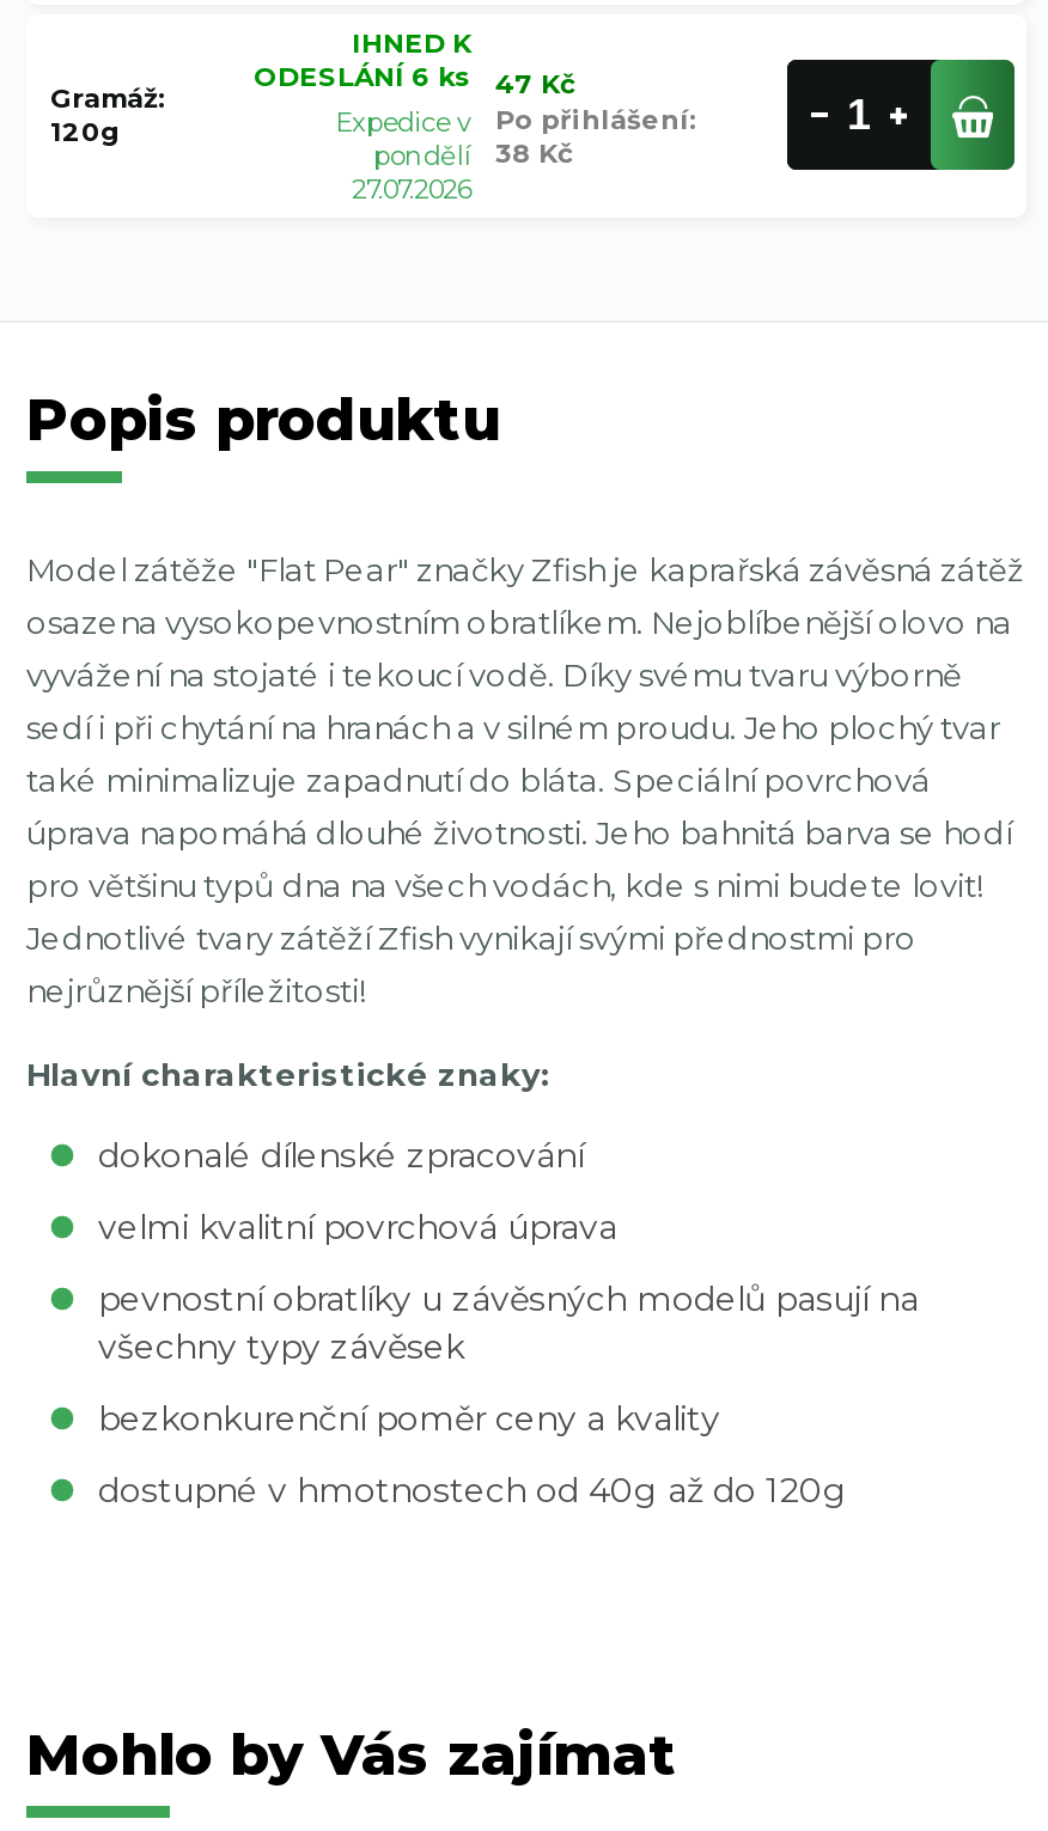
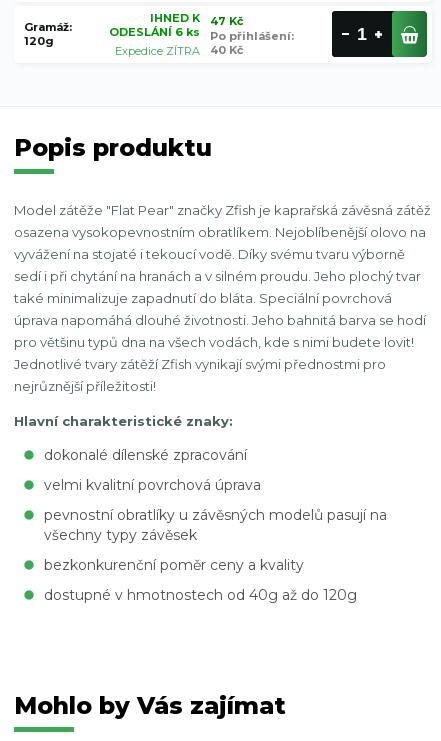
[335,105,471,206] Expedice v | pondělí | 27.07.2026 -> [115,44,200,58] Expedice ZÍTRA
[495,136,574,170] 38 Kč -> [210,43,244,57] 40 Kč

